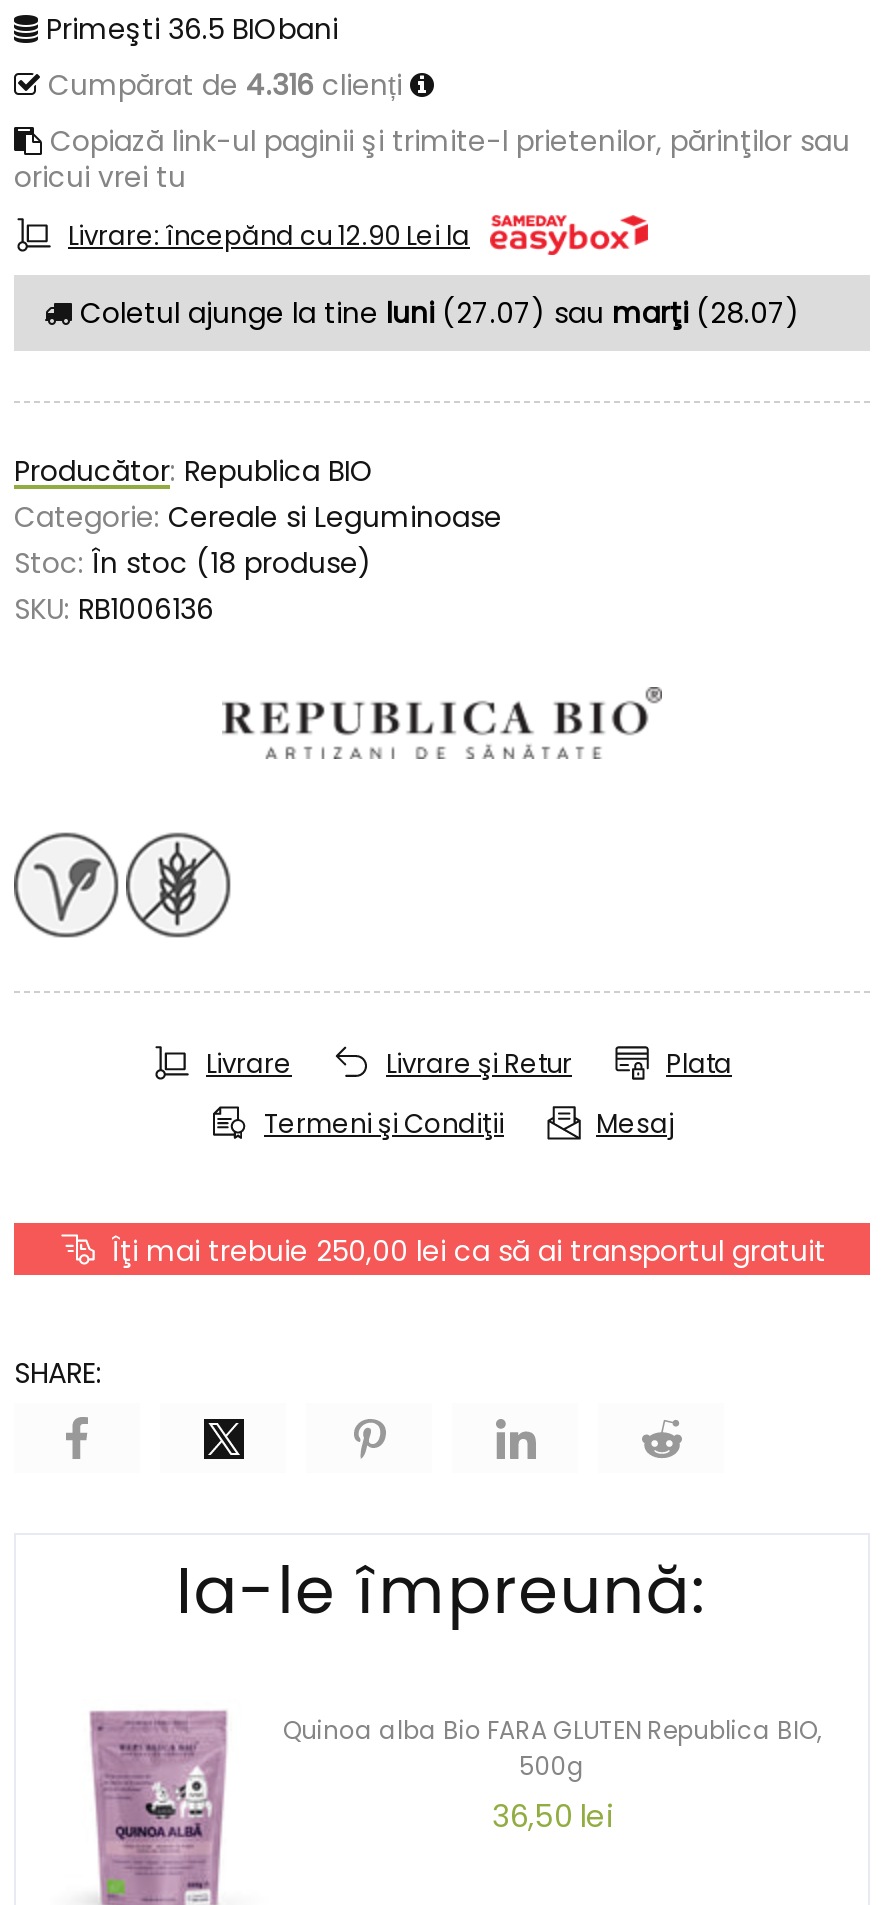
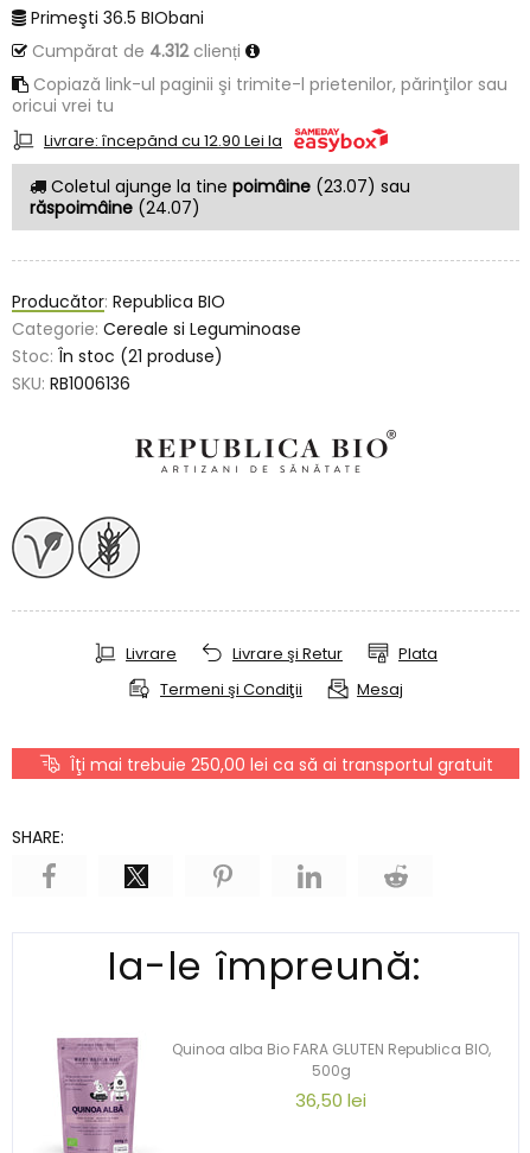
[48,65,402,105] Cumpărat de 4.316 clienți -> [32,39,241,63] Cumpărat de 4.312 clienți
[72,293,800,333] Coletul ajunge la tine luni (27.07) sau marţi (28.07) -> [30,175,410,220] Coletul ajunge la tine poimâine (23.07) sau | răspoimâine (24.07)
[14,543,372,583] Stoc: În stoc (18 produse) -> [12,345,223,368] Stoc: În stoc (21 produse)

